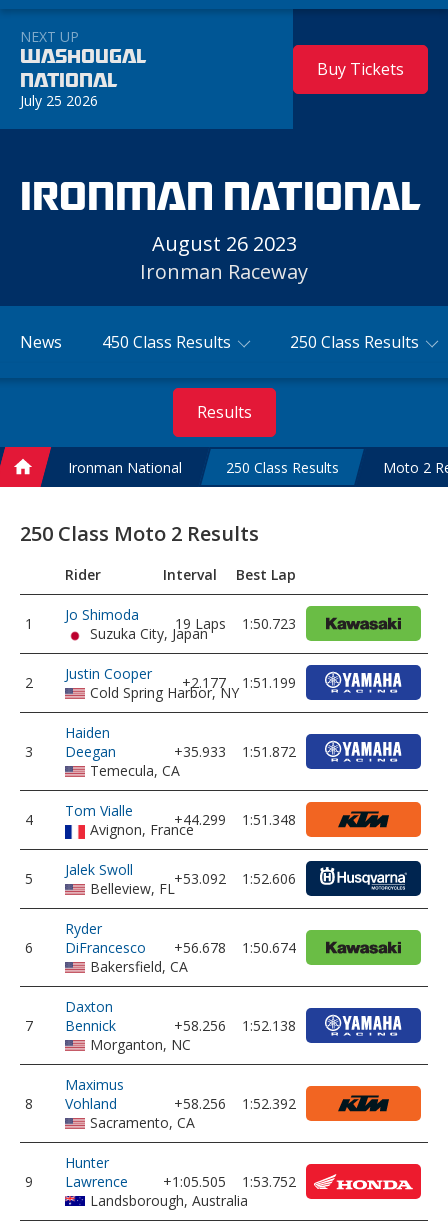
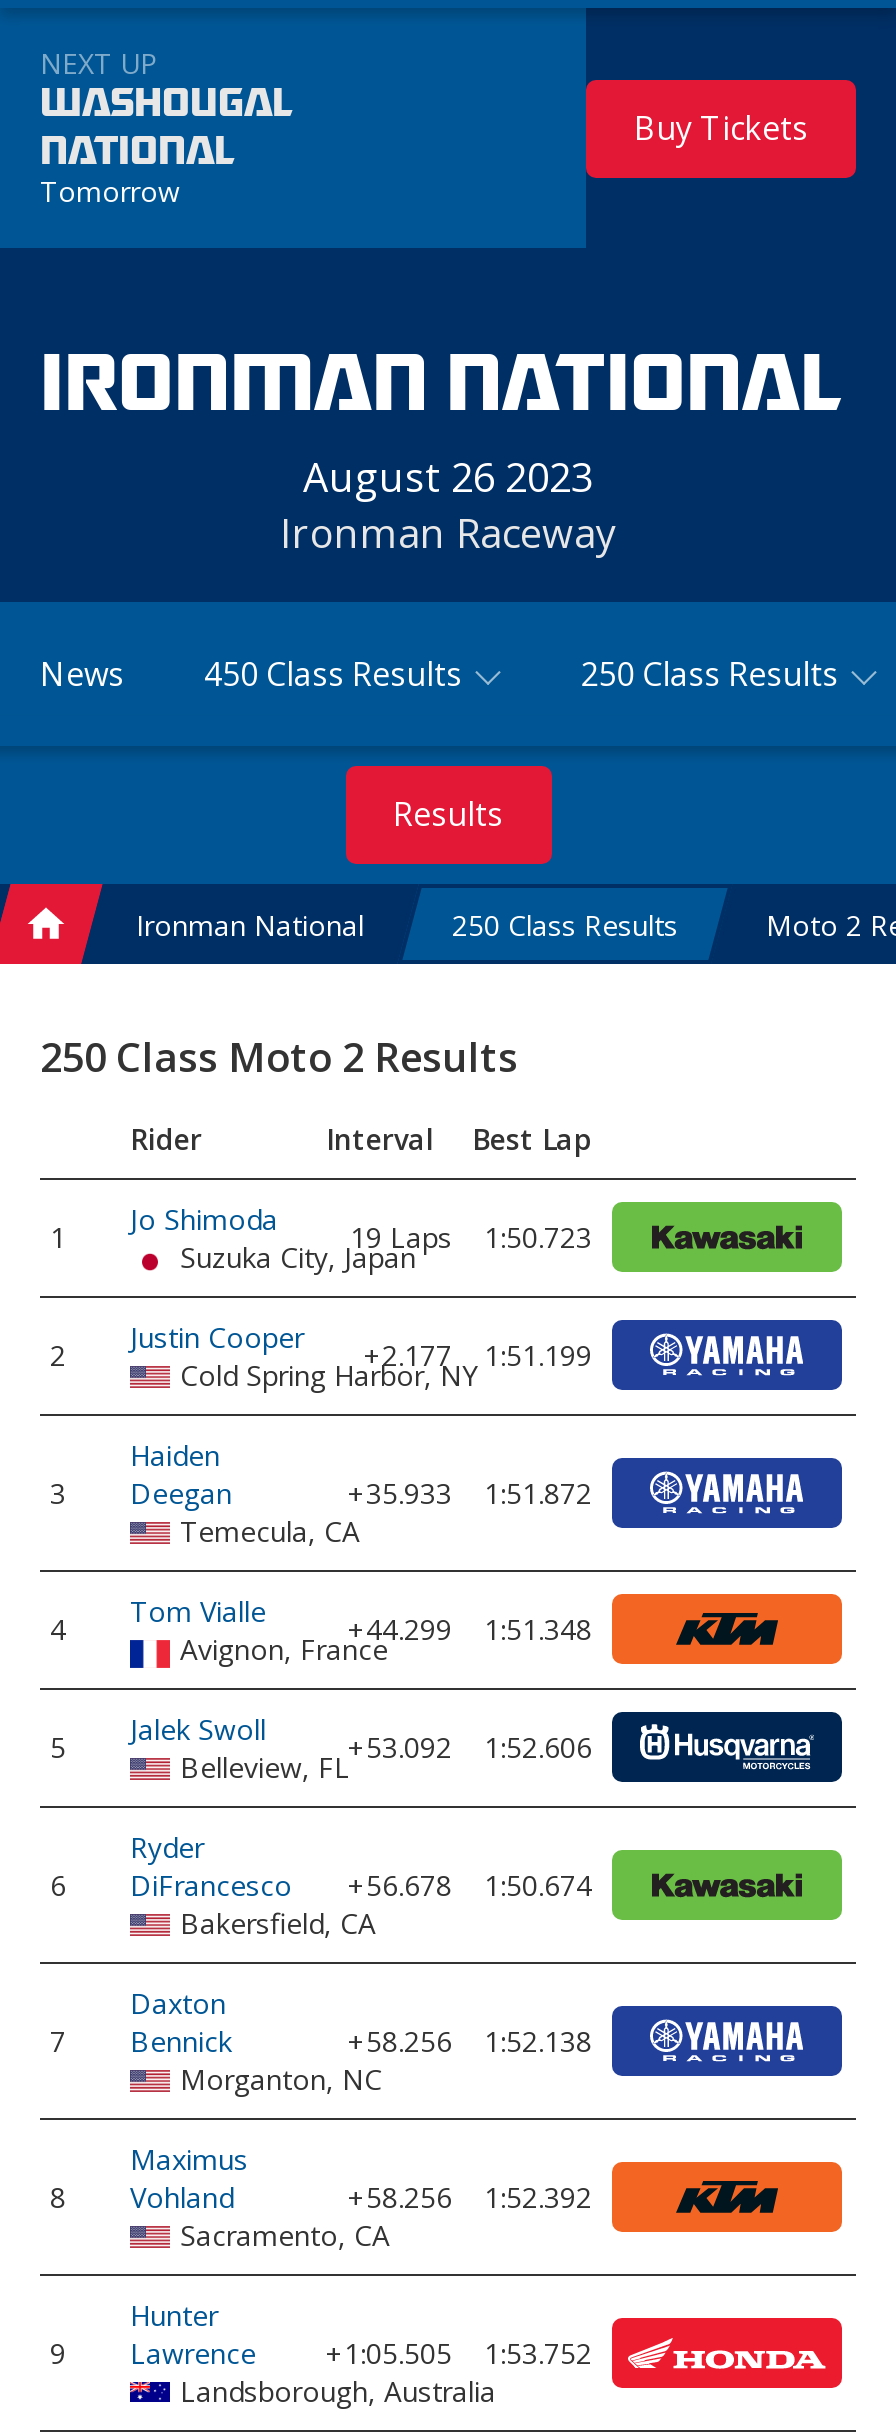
[20,91,98,110] July 25 2026 -> [40,172,180,210] Tomorrow

